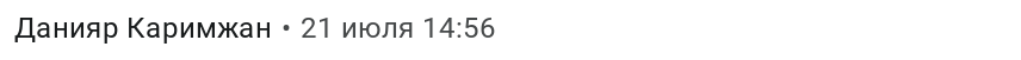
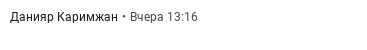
[14,12,496,45] Данияр Каримжан 21 июля 14:56 -> [10,10,198,24] Данияр Каримжан Вчера 13:16

